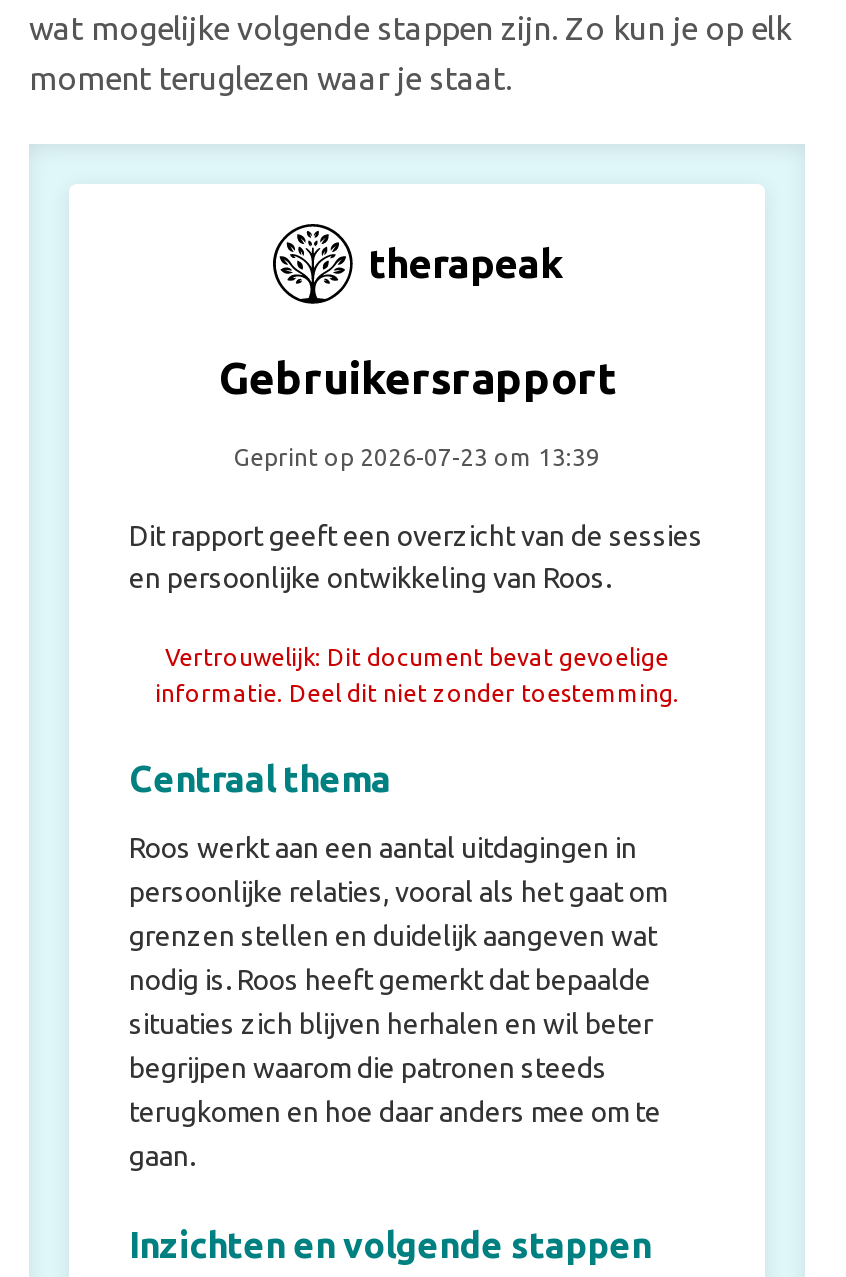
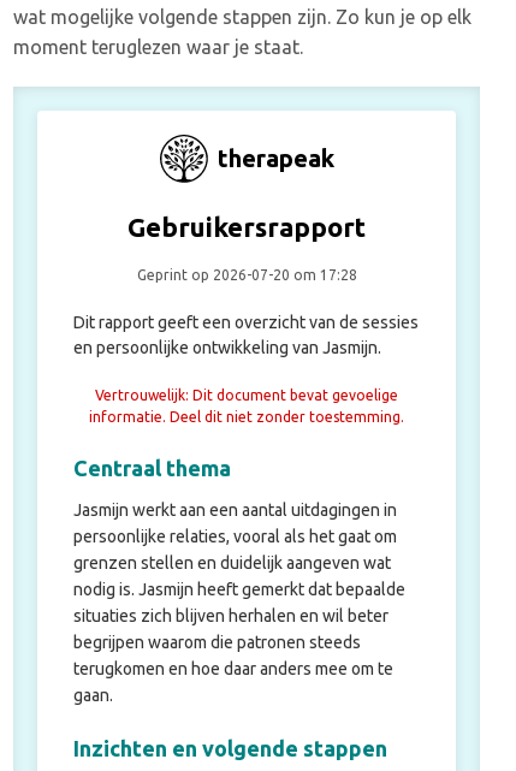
[234,444,600,470] Geprint op 2026-07-23 om 13:39 -> [137,267,357,283] Geprint op 2026-07-20 om 17:28
[129,562,611,594] en persoonlijke ontwikkeling van Roos. -> [73,338,381,357] en persoonlijke ontwikkeling van Jasmijn.
[129,832,637,864] Roos werkt aan een aantal uitdagingen in -> [73,500,397,520] Jasmijn werkt aan een aantal uitdagingen in
[129,964,651,996] nodig is. Roos heeft gemerkt dat bepaalde -> [73,580,405,599] nodig is. Jasmijn heeft gemerkt dat bepaalde

